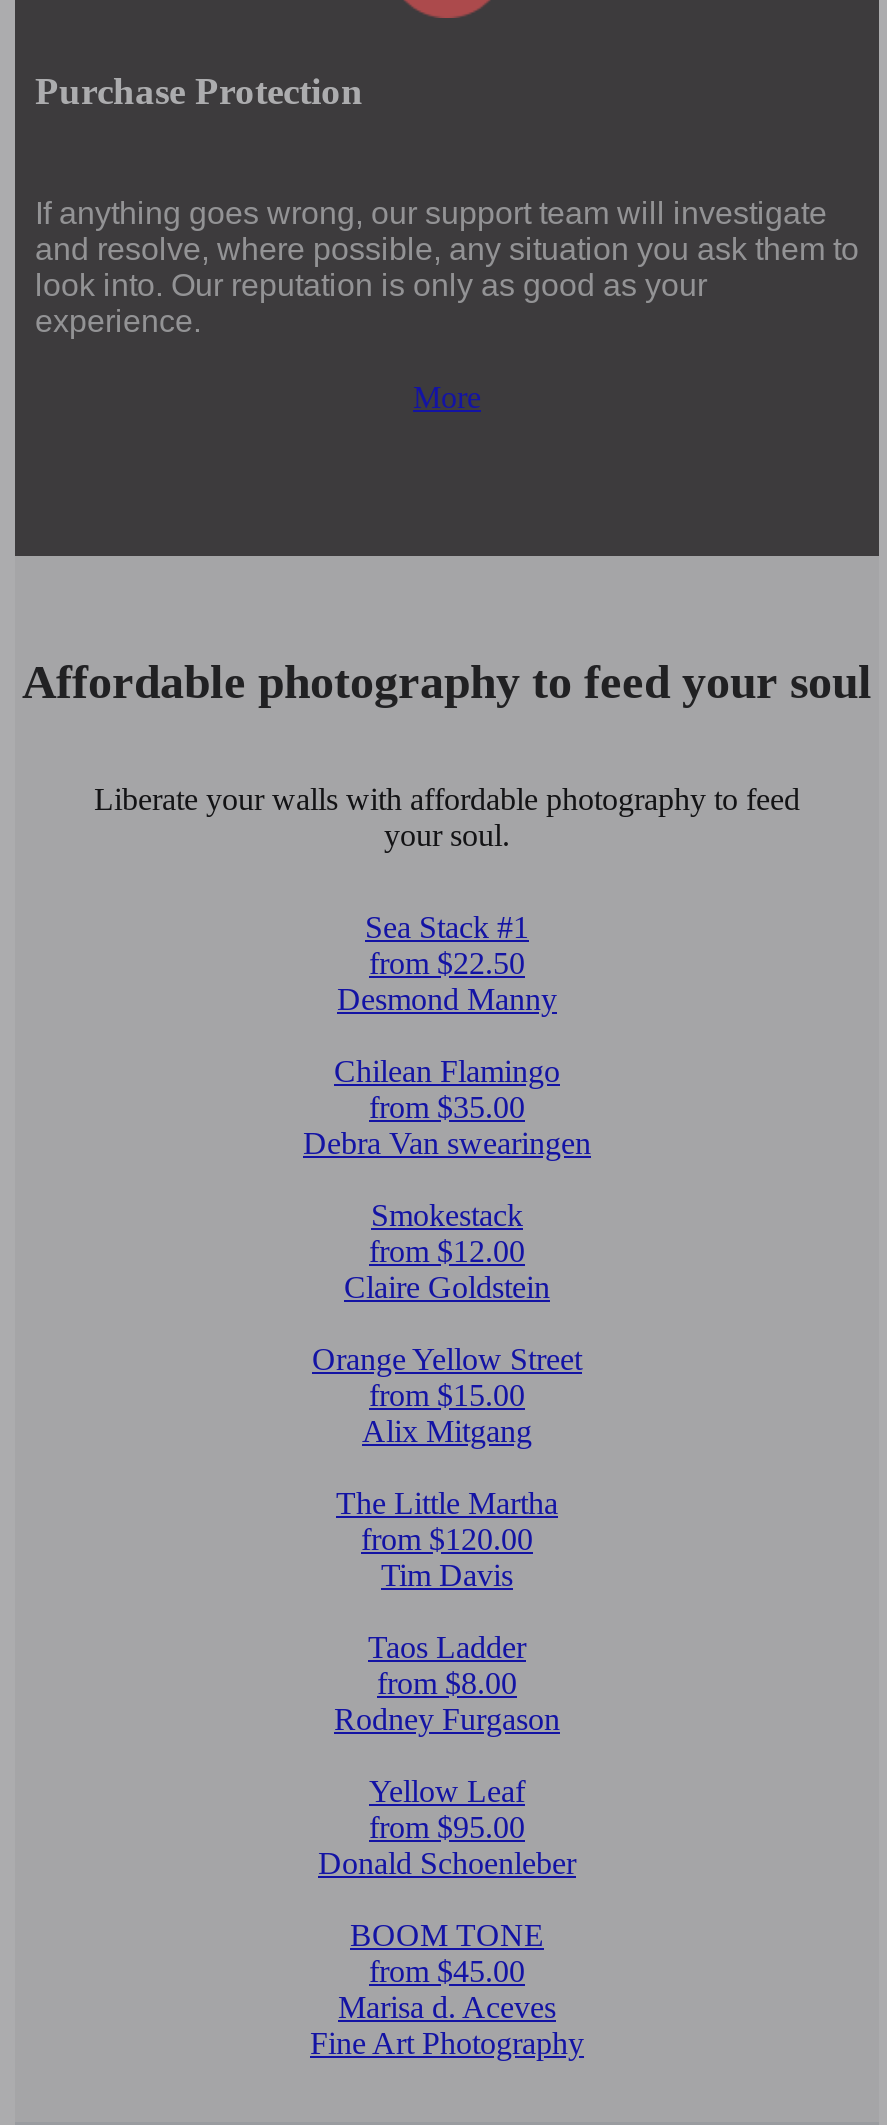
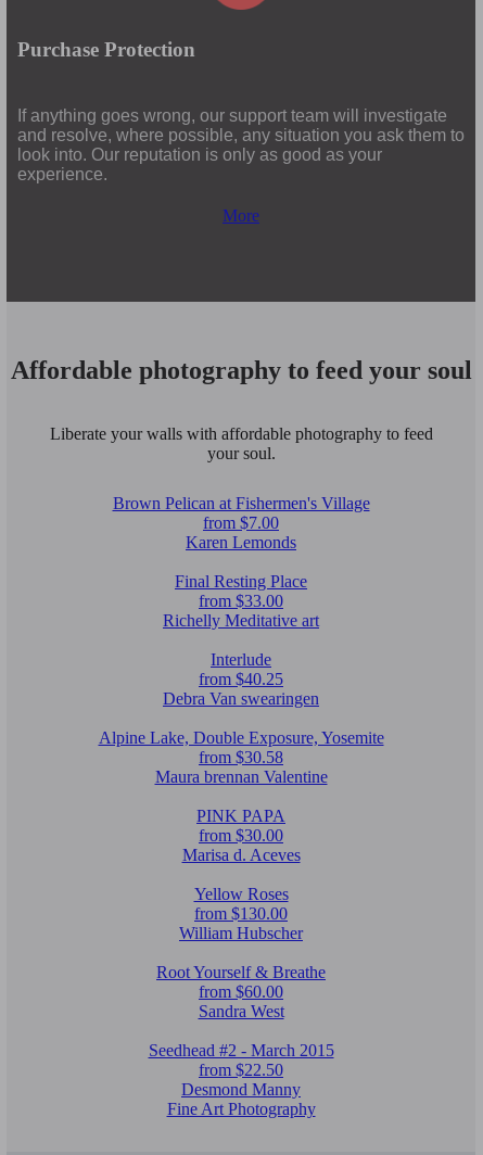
[365,910,529,944] Sea Stack #1 -> [98,494,384,1059] Brown Pelican at Fishermen's Village | from $7.00 | Karen Lemonds | Final Resting Place | from $33.00 | Richelly Meditative art | Interlude | from $40.25 | Alpine Lake, Double Exposure, Yosemite | from $30.58 | Maura brennan Valentine | PINK PAPA | from $30.00 | Yellow Roses | from $130.00 | William Hubscher | Root Yourself & Breathe | from $60.00 | Sandra West | Seedhead #2 - March 2015
moved [337,946,557,1016] -> [181,1060,301,1098]: from $22.50 | Desmond Manny
[312,1054,582,1988] Chilean Flamingo | from $35.00 | Smokestack | from $12.00 | Claire Goldstein | Orange Yellow Street | from $15.00 | Alix Mitgang | The Little Martha | from $120.00 | Tim Davis | Taos Ladder | from $8.00 | Rodney Furgason | Yellow Leaf | from $95.00 | Donald Schoenleber | BOOM TONE | from $45.00 -> none
moved [303,1126,591,1160] -> [163,689,319,708]: Debra Van swearingen
moved [338,1990,556,2024] -> [182,845,300,864]: Marisa d. Aceves

